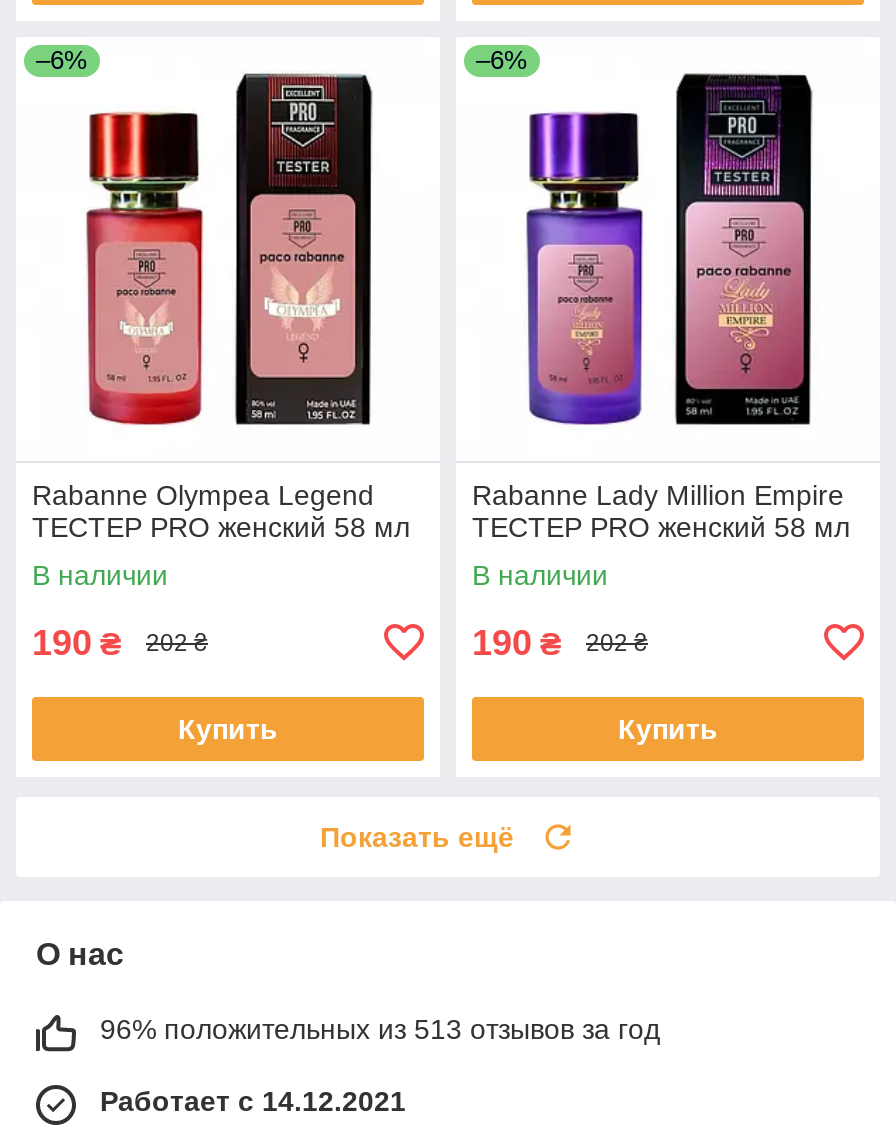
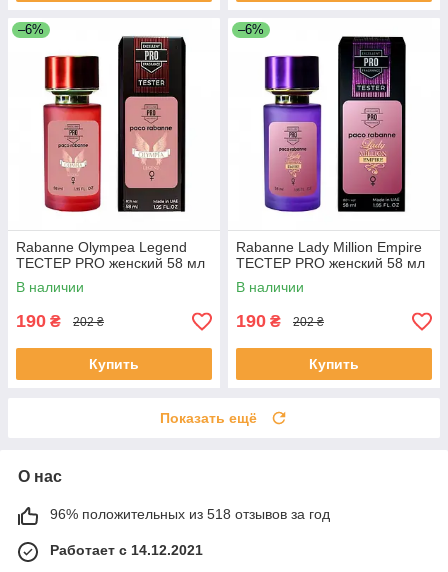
[100,1013,660,1045] 96% положительных из 513 отзывов за год -> [50,506,330,522] 96% положительных из 518 отзывов за год

